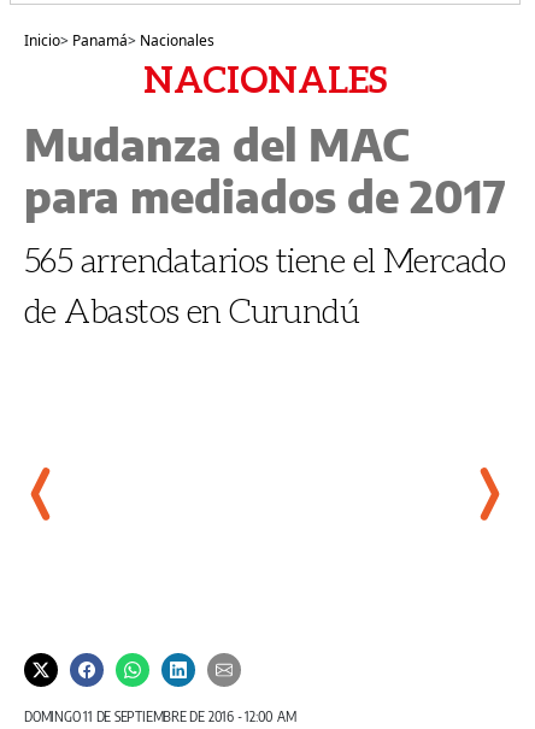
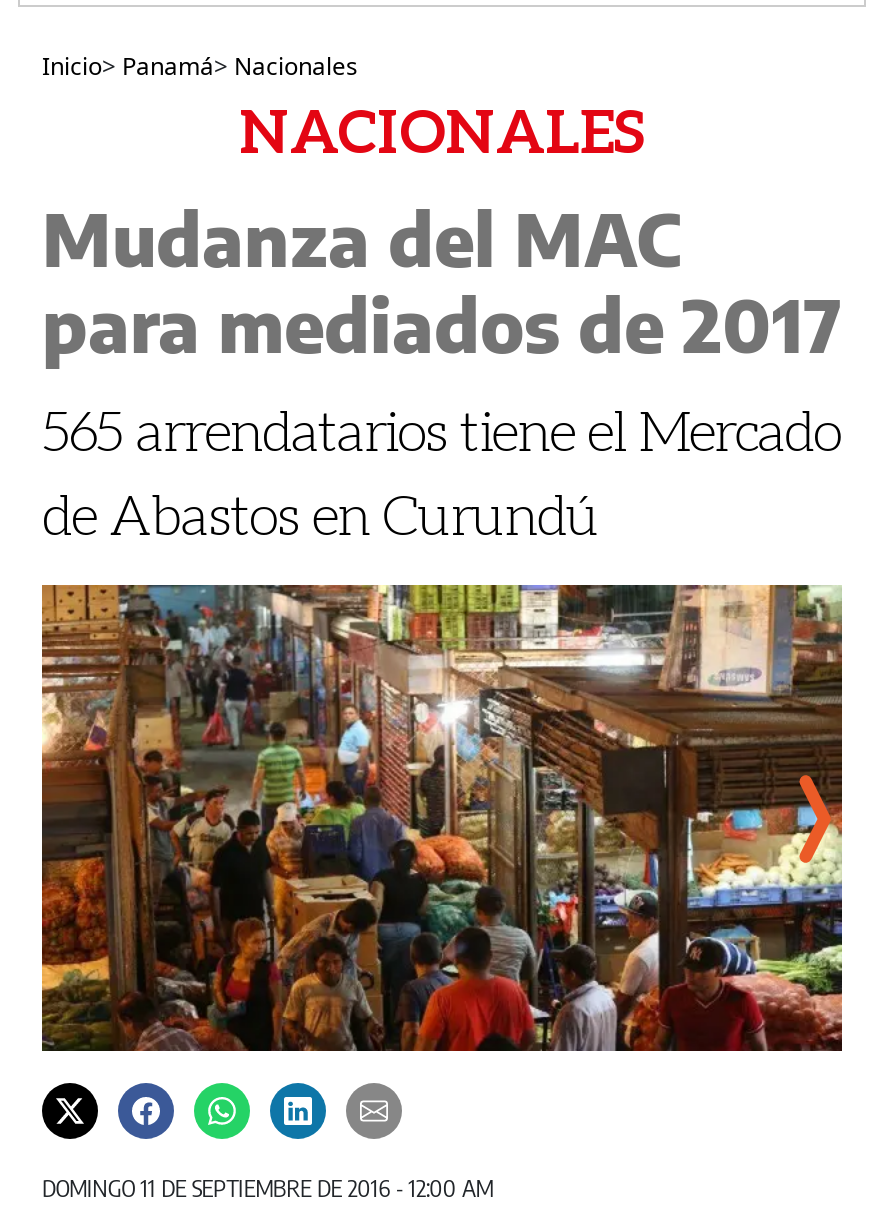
none -> [40,583,844,1053] [image]

